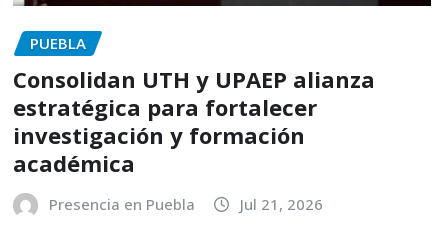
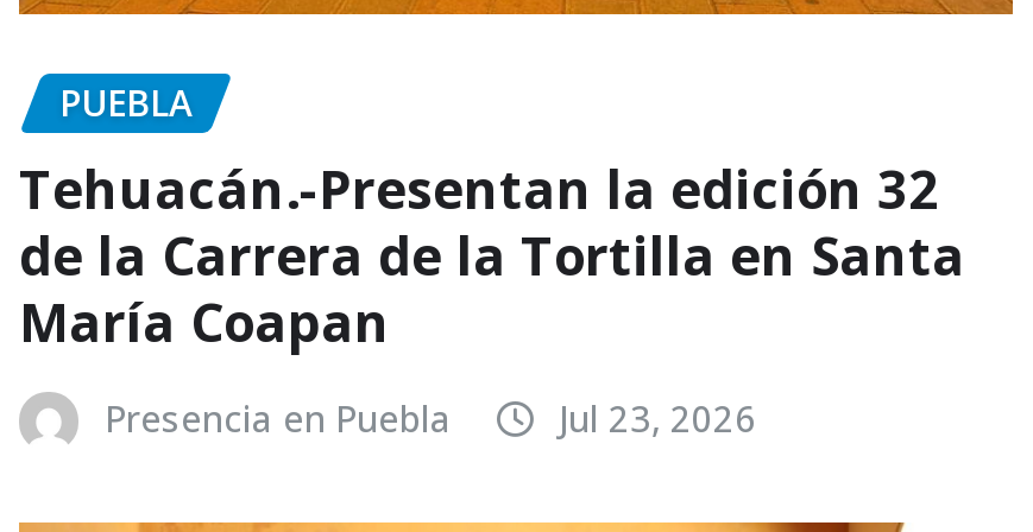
[13,64,375,178] Consolidan UTH y UPAEP alianza | estratégica para fortalecer | investigación y formación | académica -> [19,153,965,357] Tehuacán.-Presentan la edición 32 | de la Carrera de la Tortilla en Santa | María Coapan
[240,194,323,214] Jul 21, 2026 -> [559,395,756,443] Jul 23, 2026

